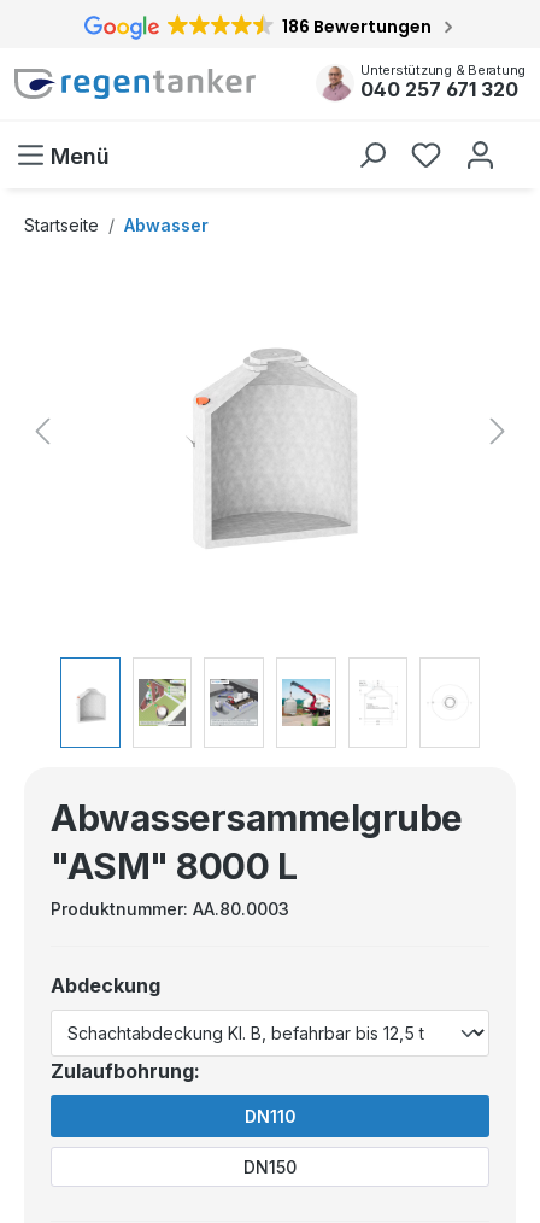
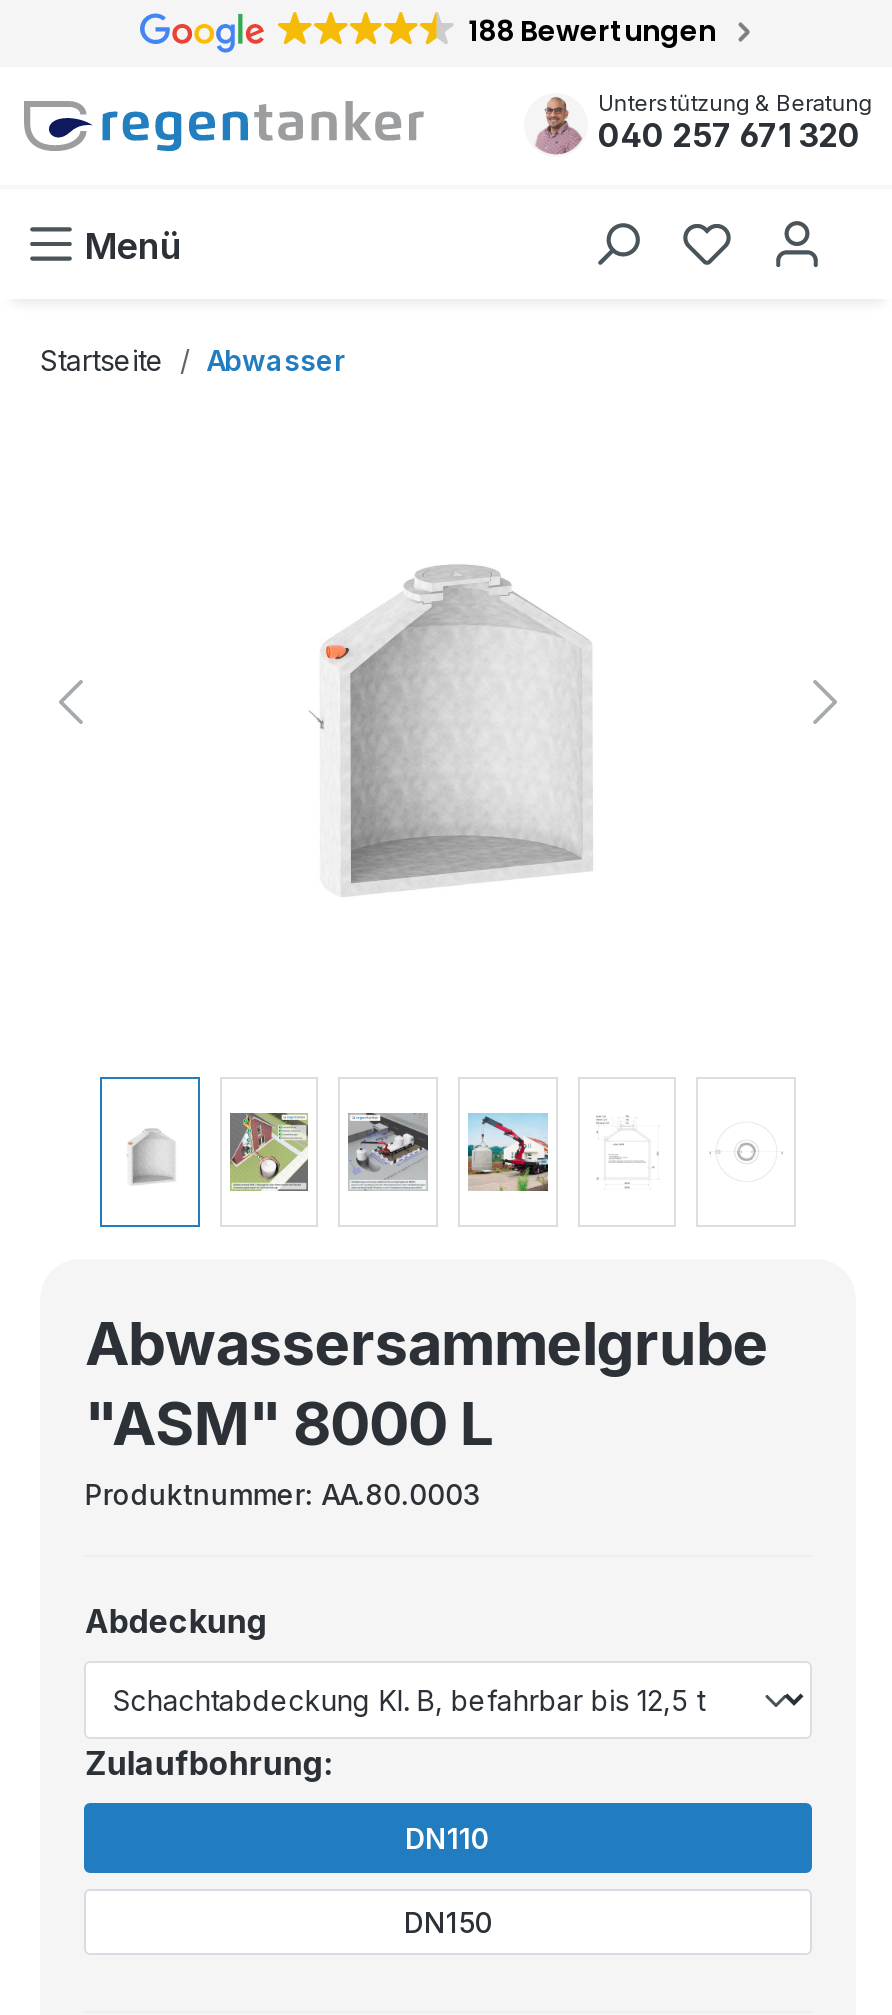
[282,15,432,39] 186 Bewertungen -> [468,11,716,51] 188 Bewertungen

